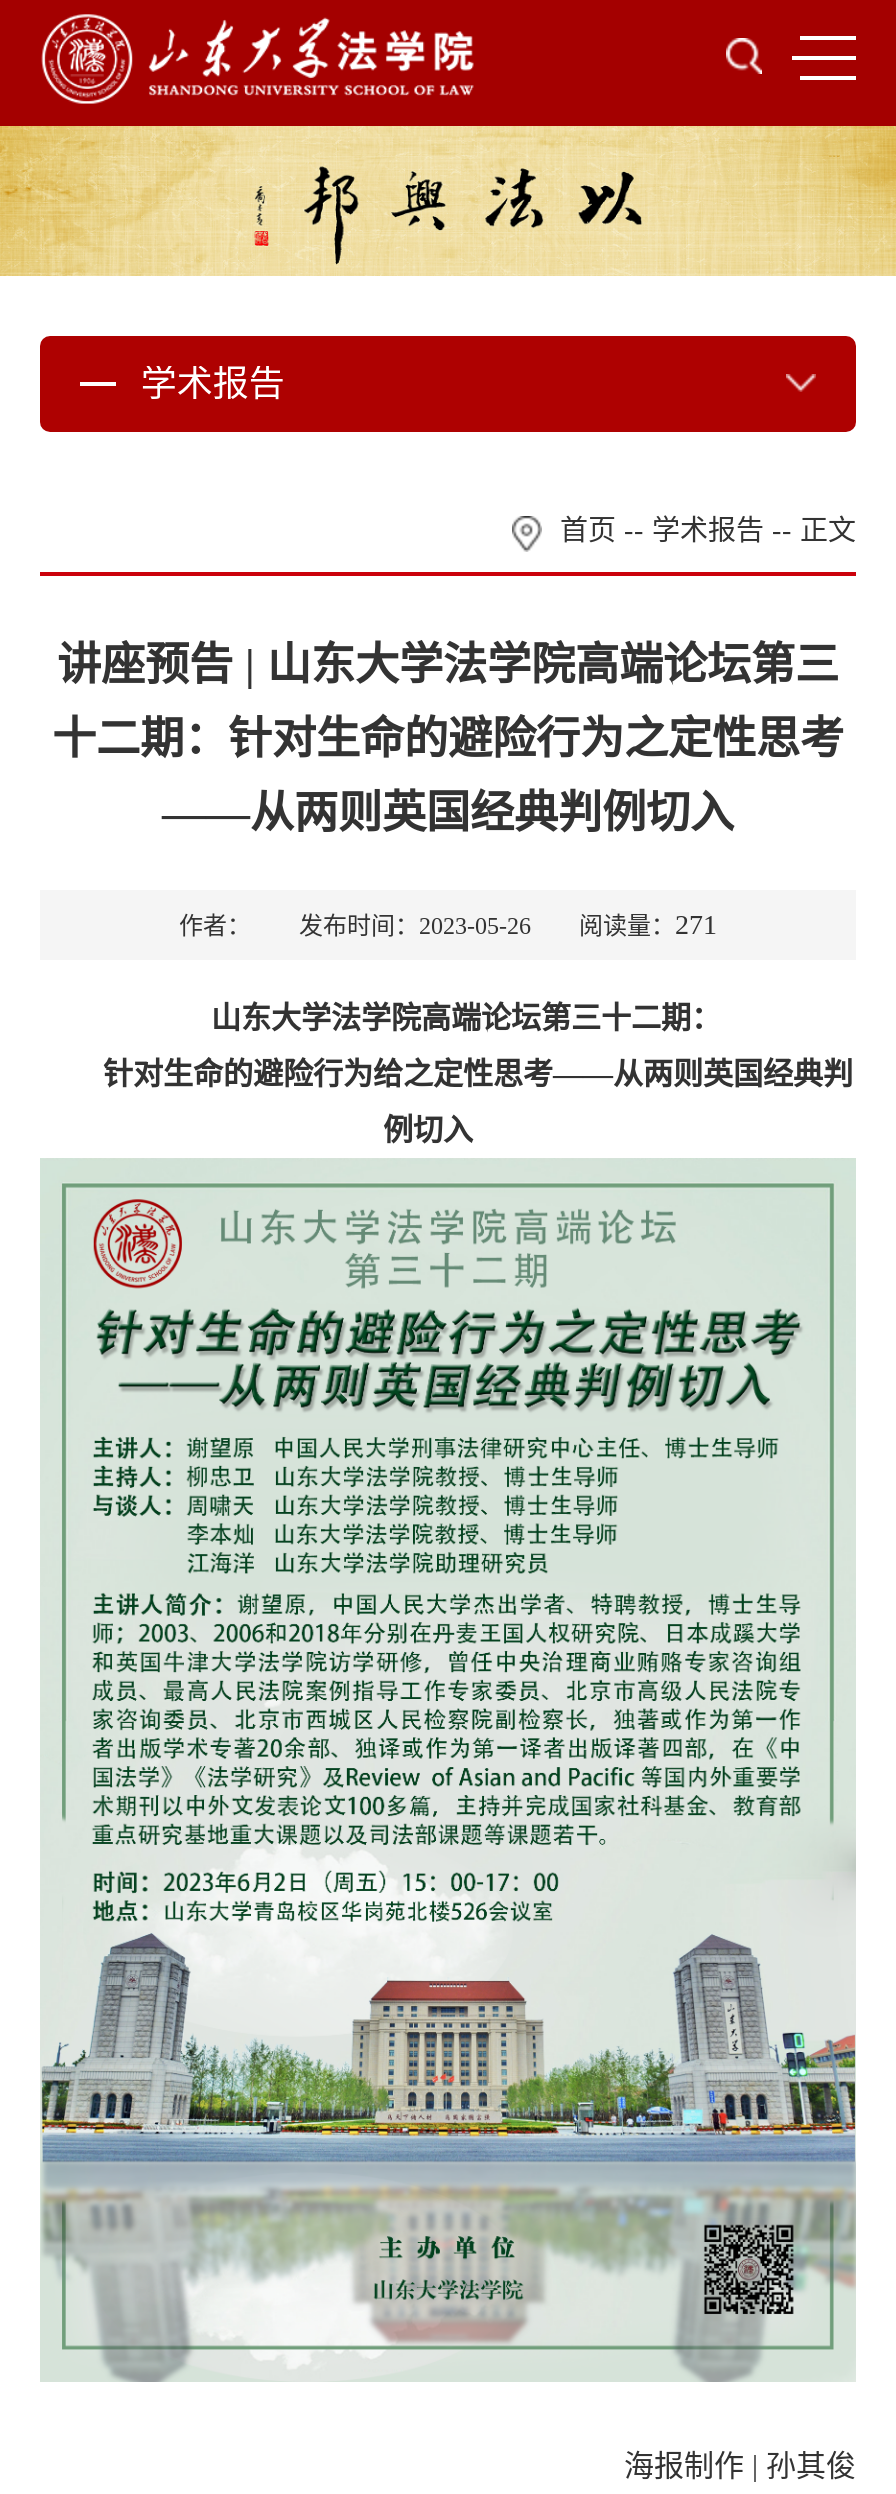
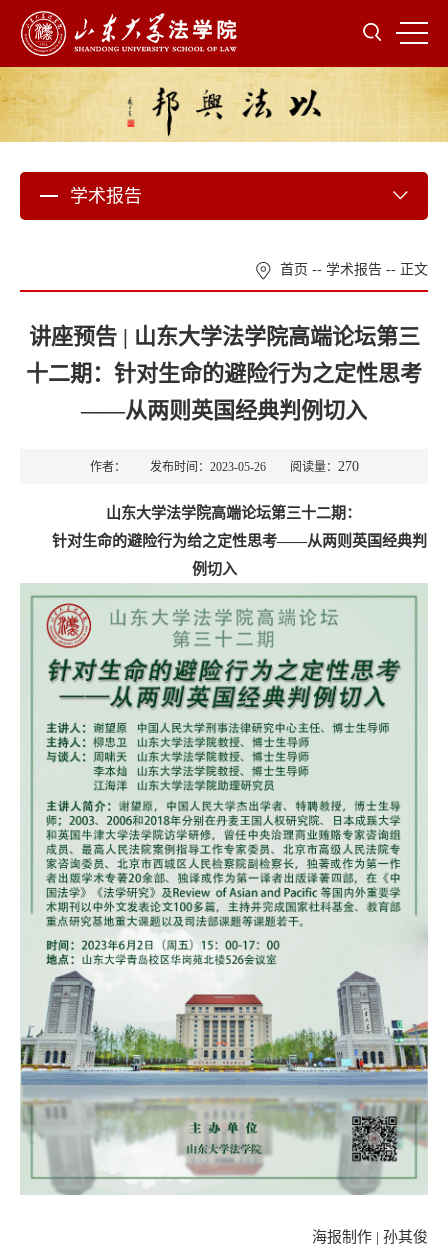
[179,909,717,939] 作者： 发布时间：2023-05-26 阅读量：271 -> [89,459,358,474] 作者： 发布时间：2023-05-26 阅读量：270

